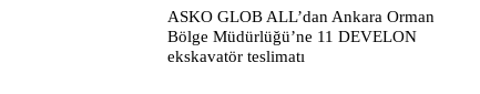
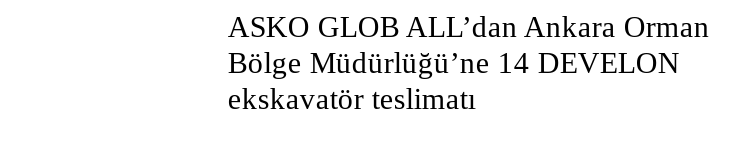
[168,27,417,45] Bölge Müdürlüğü’ne 11 DEVELON -> [228,48,680,80] Bölge Müdürlüğü’ne 14 DEVELON

